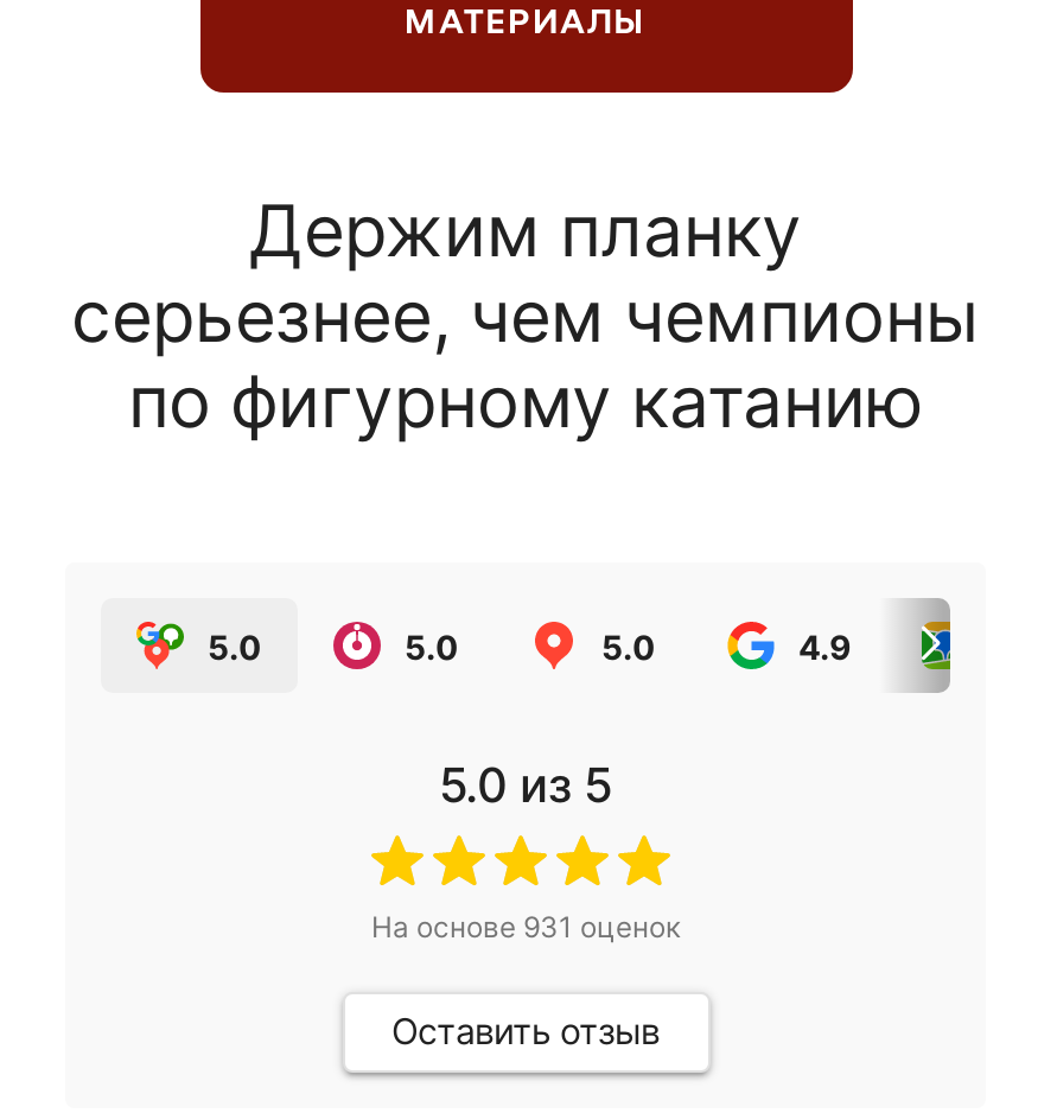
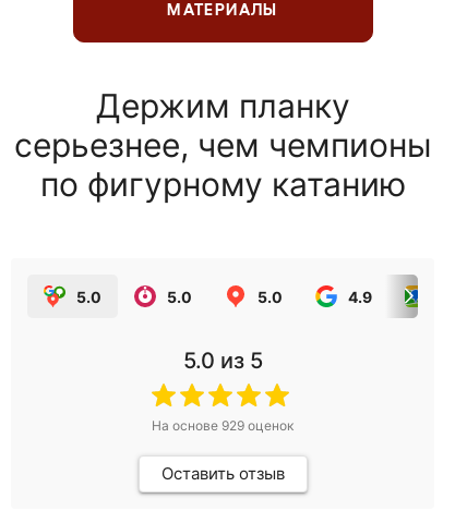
[371,909,680,945] На основе 931 оценок -> [152,417,294,434] На основе 929 оценок

